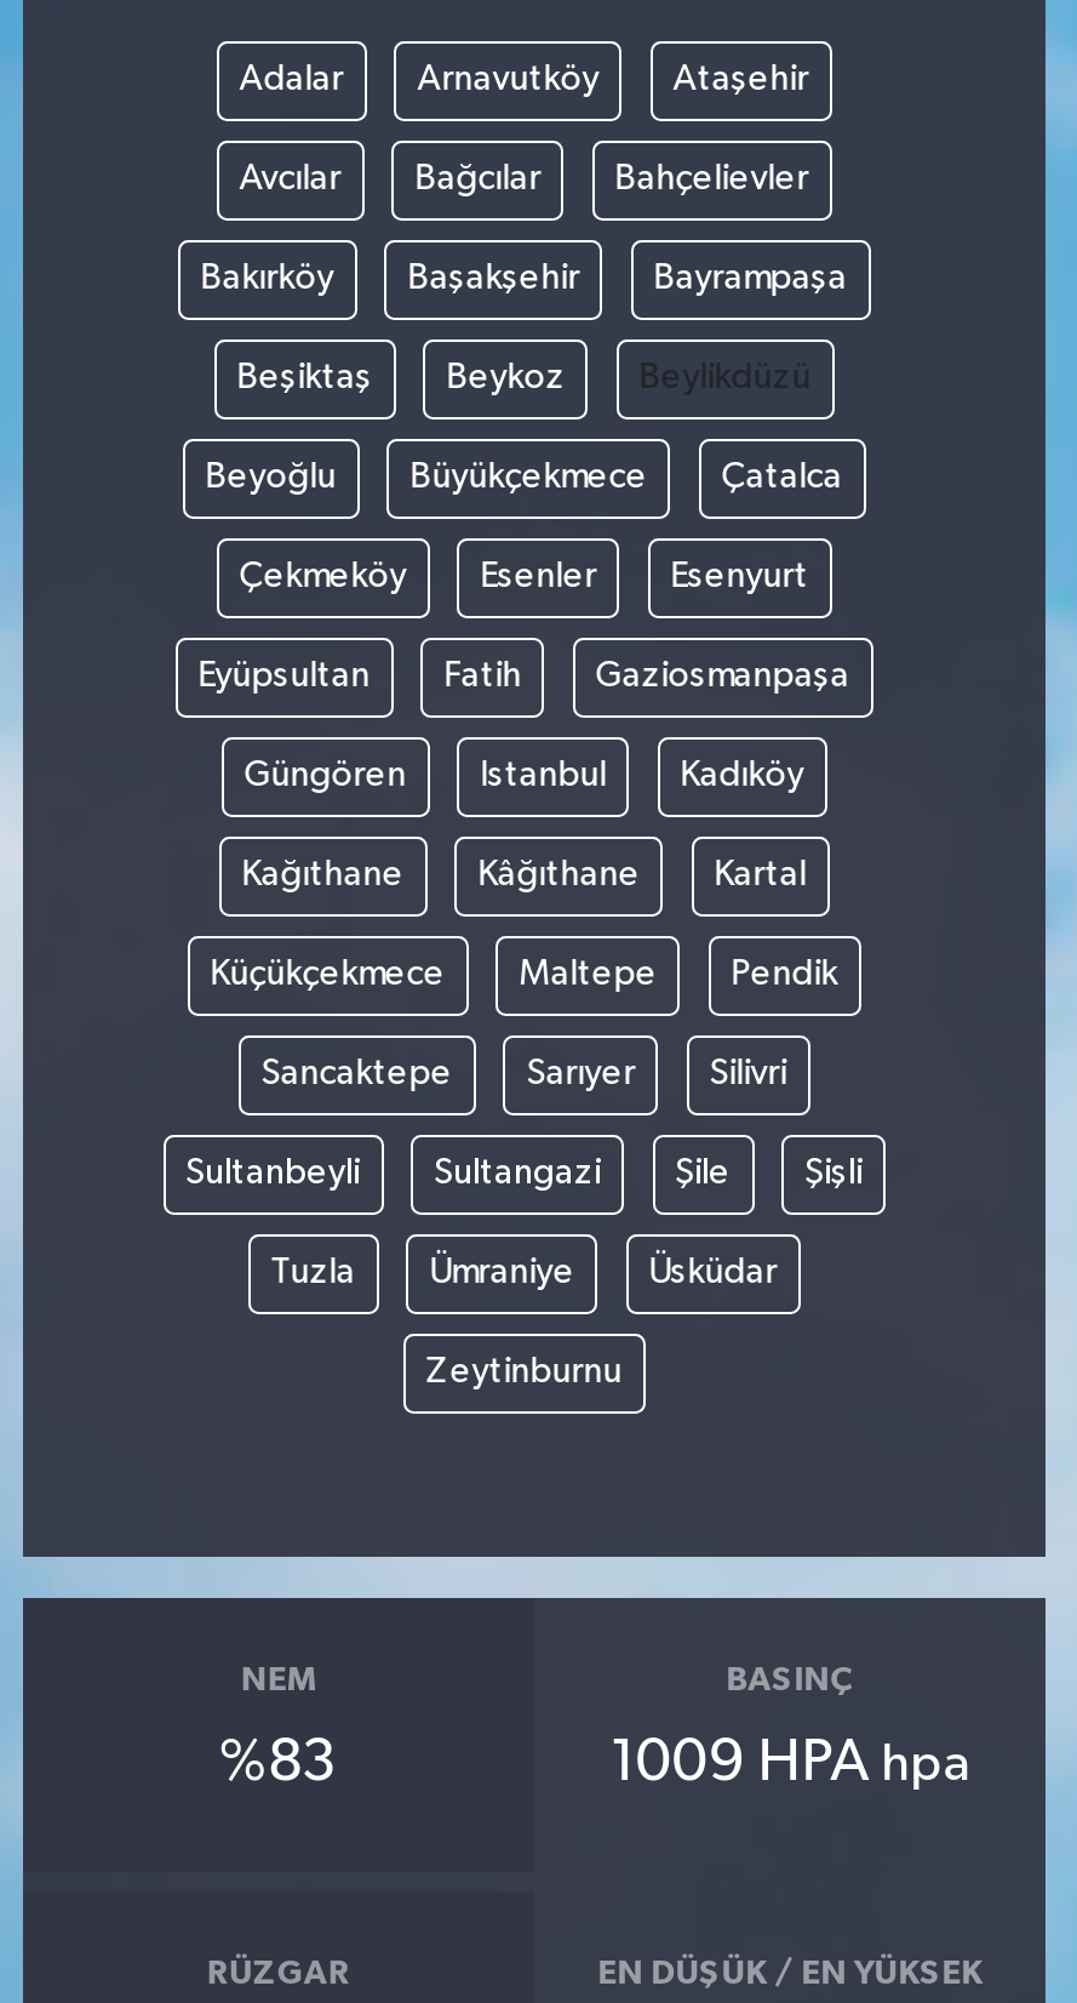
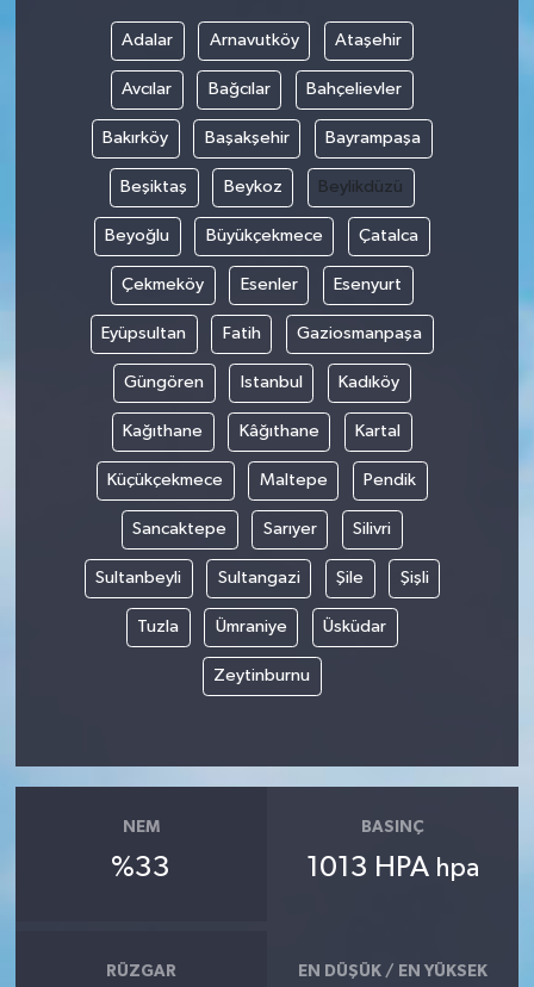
[219,1734,338,1792] %83 -> [111,854,171,882] %33
[610,1734,971,1792] 1009 HPA hpa -> [306,854,479,882] 1013 HPA hpa

